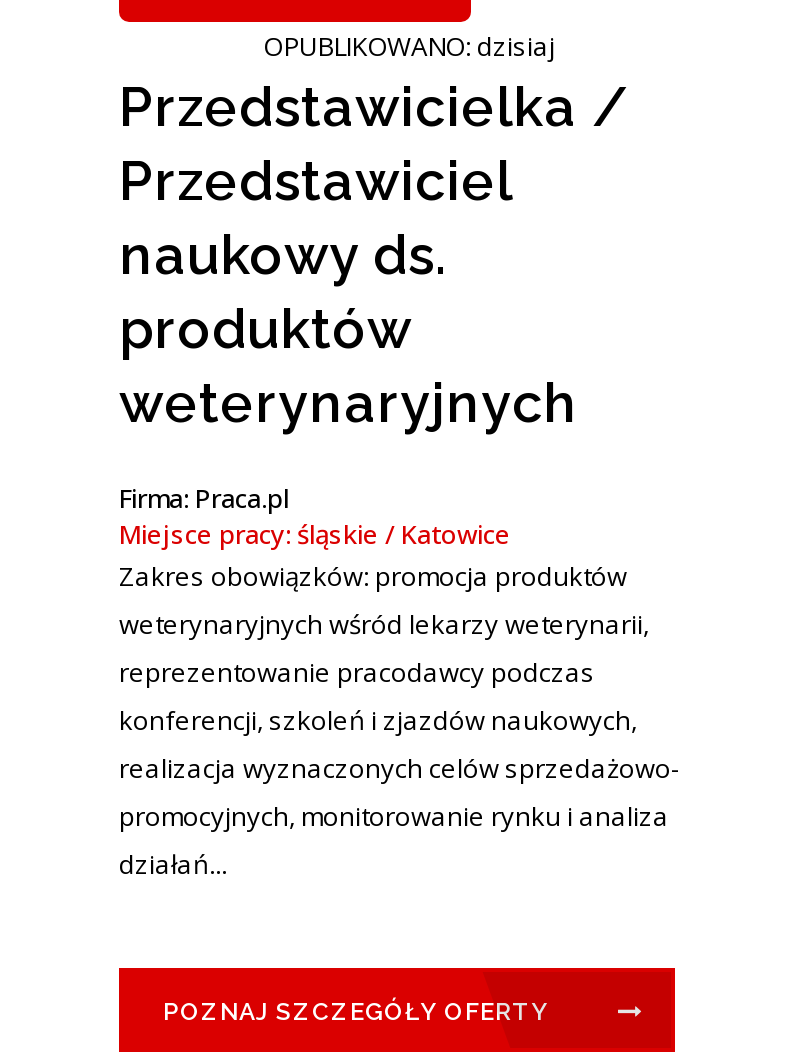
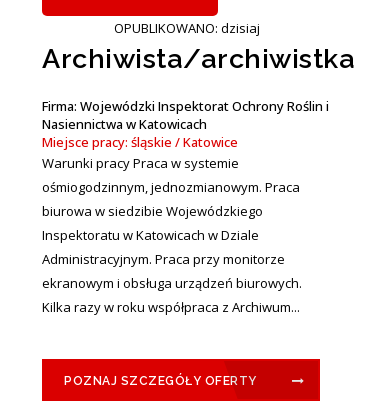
[119,76,629,434] Przedstawicielka / | Przedstawiciel | naukowy ds. | produktów | weterynaryjnych -> [42,43,355,74] Archiwista/archiwistka
[119,480,289,516] Firma: Praca.pl -> [42,97,329,133] Firma: Wojewódzki Inspektorat Ochrony Roślin i | Nasiennictwa w Katowicach
[119,558,679,882] Zakres obowiązków: promocja produktów | weterynaryjnych wśród lekarzy weterynarii, | reprezentowanie pracodawcy podczas | konferencji, szkoleń i zjazdów naukowych, | realizacja wyznaczonych celów sprzedażowo- | promocyjnych, monitorowanie rynku i analiza | działań... -> [42,154,302,316] Warunki pracy Praca w systemie | ośmiogodzinnym, jednozmianowym. Praca | biurowa w siedzibie Wojewódzkiego | Inspektoratu w Katowicach w Dziale | Administracyjnym. Praca przy monitorze | ekranowym i obsługa urządzeń biurowych. | Kilka razy w roku współpraca z Archiwum...

